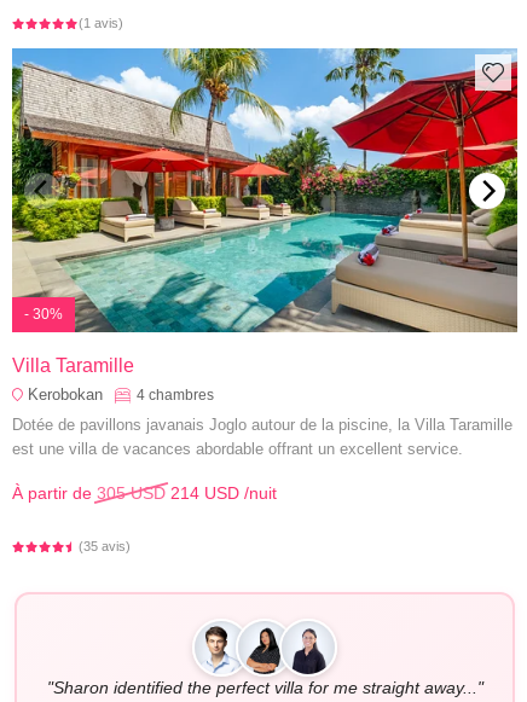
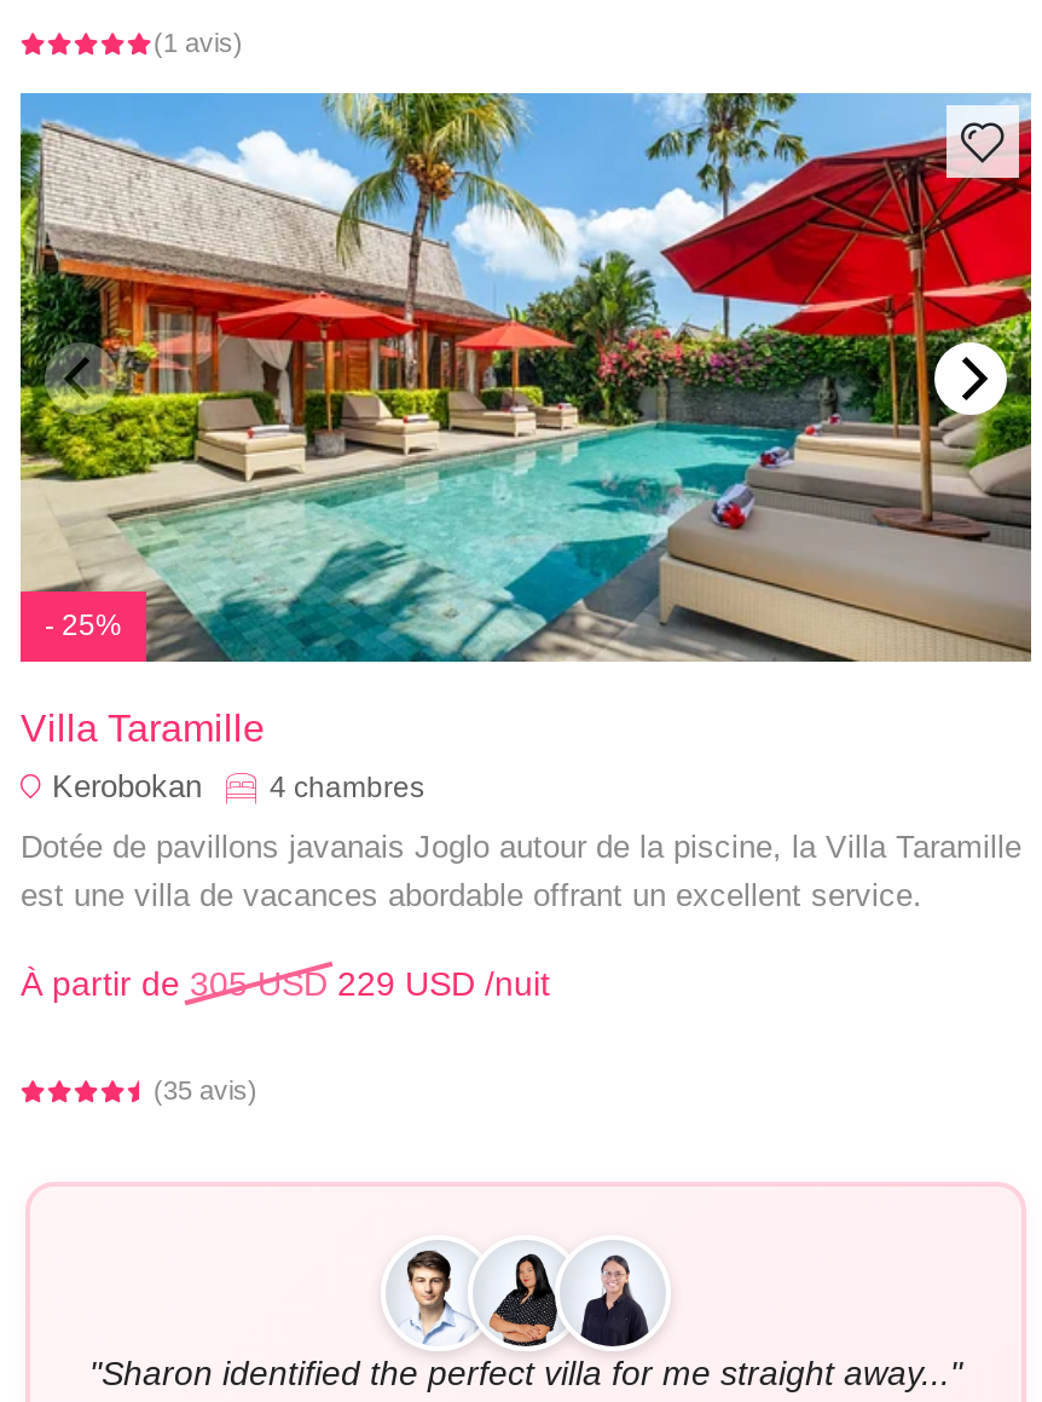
[24,306,63,323] - 30% -> [45,609,122,643] - 25%
[12,484,277,503] À partir de 305 USD 214 USD /nuit -> [21,965,550,1004] À partir de 305 USD 229 USD /nuit

